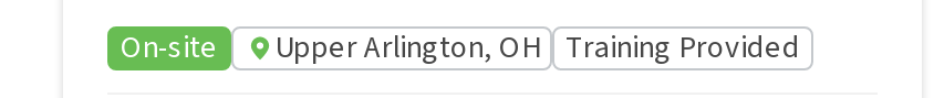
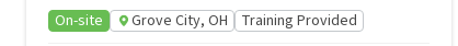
[276,26,800,70] Upper Arlington, OH Training Provided -> [131,10,357,32] Grove City, OH Training Provided

